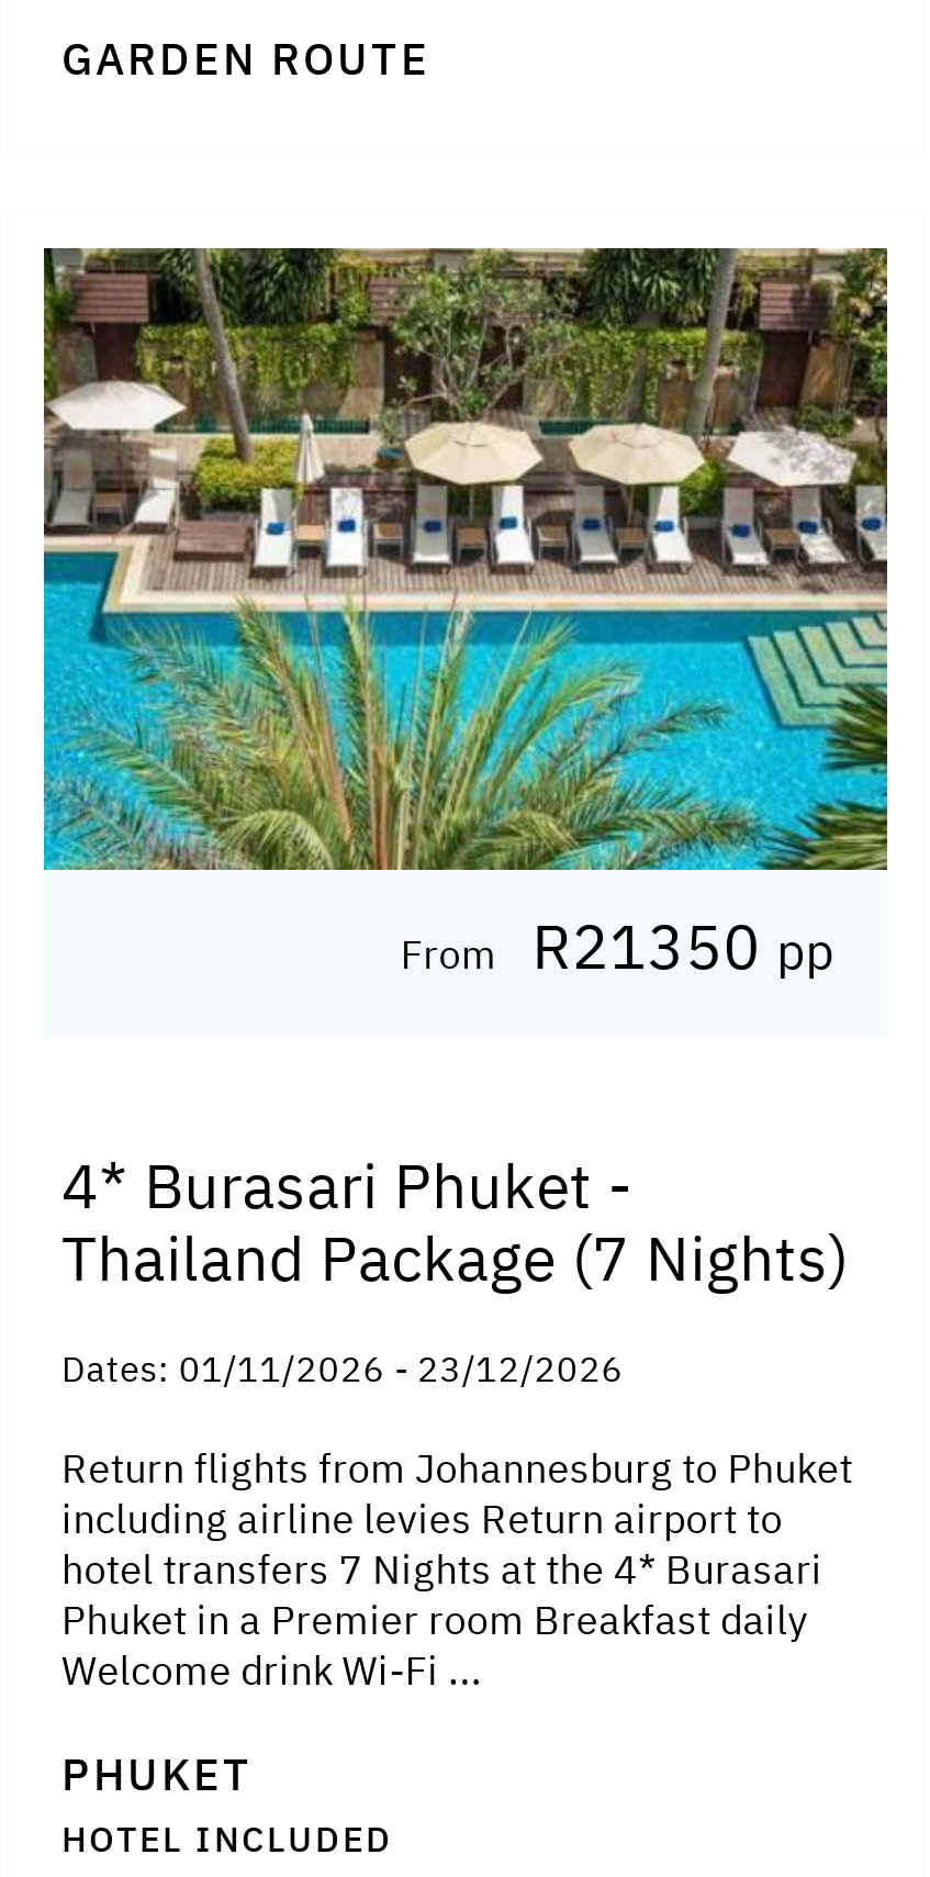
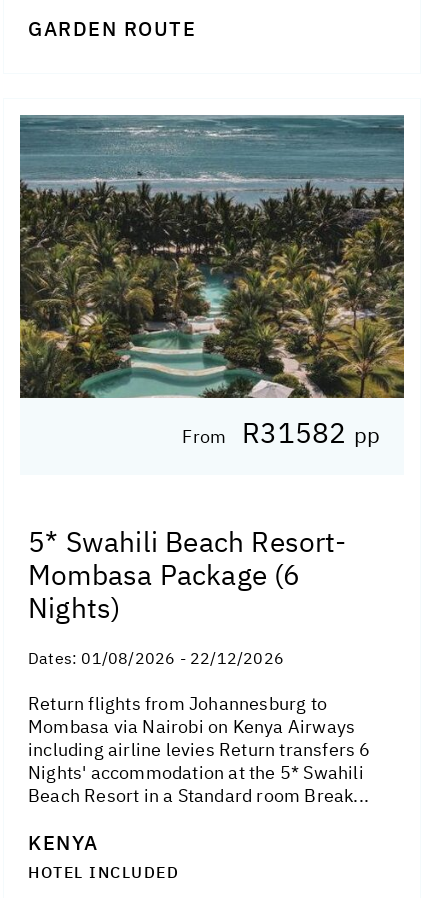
[42,246,889,986] [image] | From R21350 pp -> [19,114,405,451] [image] | From R31582 pp
[61,1145,849,1298] 4* Burasari Phuket - | Thailand Package (7 Nights) -> [28,523,346,626] 5* Swahili Beach Resort- | Mombasa Package (6 | Nights)
[61,1347,624,1391] Dates: 01/11/2026 - 23/12/2026 -> [28,648,284,668] Dates: 01/08/2026 - 22/12/2026
[61,1443,853,1696] Return flights from Johannesburg to Phuket | including airline levies Return airport to | hotel transfers 7 Nights at the 4* Burasari | Phuket in a Premier room Breakfast daily | Welcome drink Wi-Fi ... -> [28,692,371,807] Return flights from Johannesburg to | Mombasa via Nairobi on Kenya Airways | including airline levies Return transfers 6 | Nights' accommodation at the 5* Swahili | Beach Resort in a Standard room Break...
[61,1744,253,1804] PHUKET -> [28,829,98,856] KENYA

